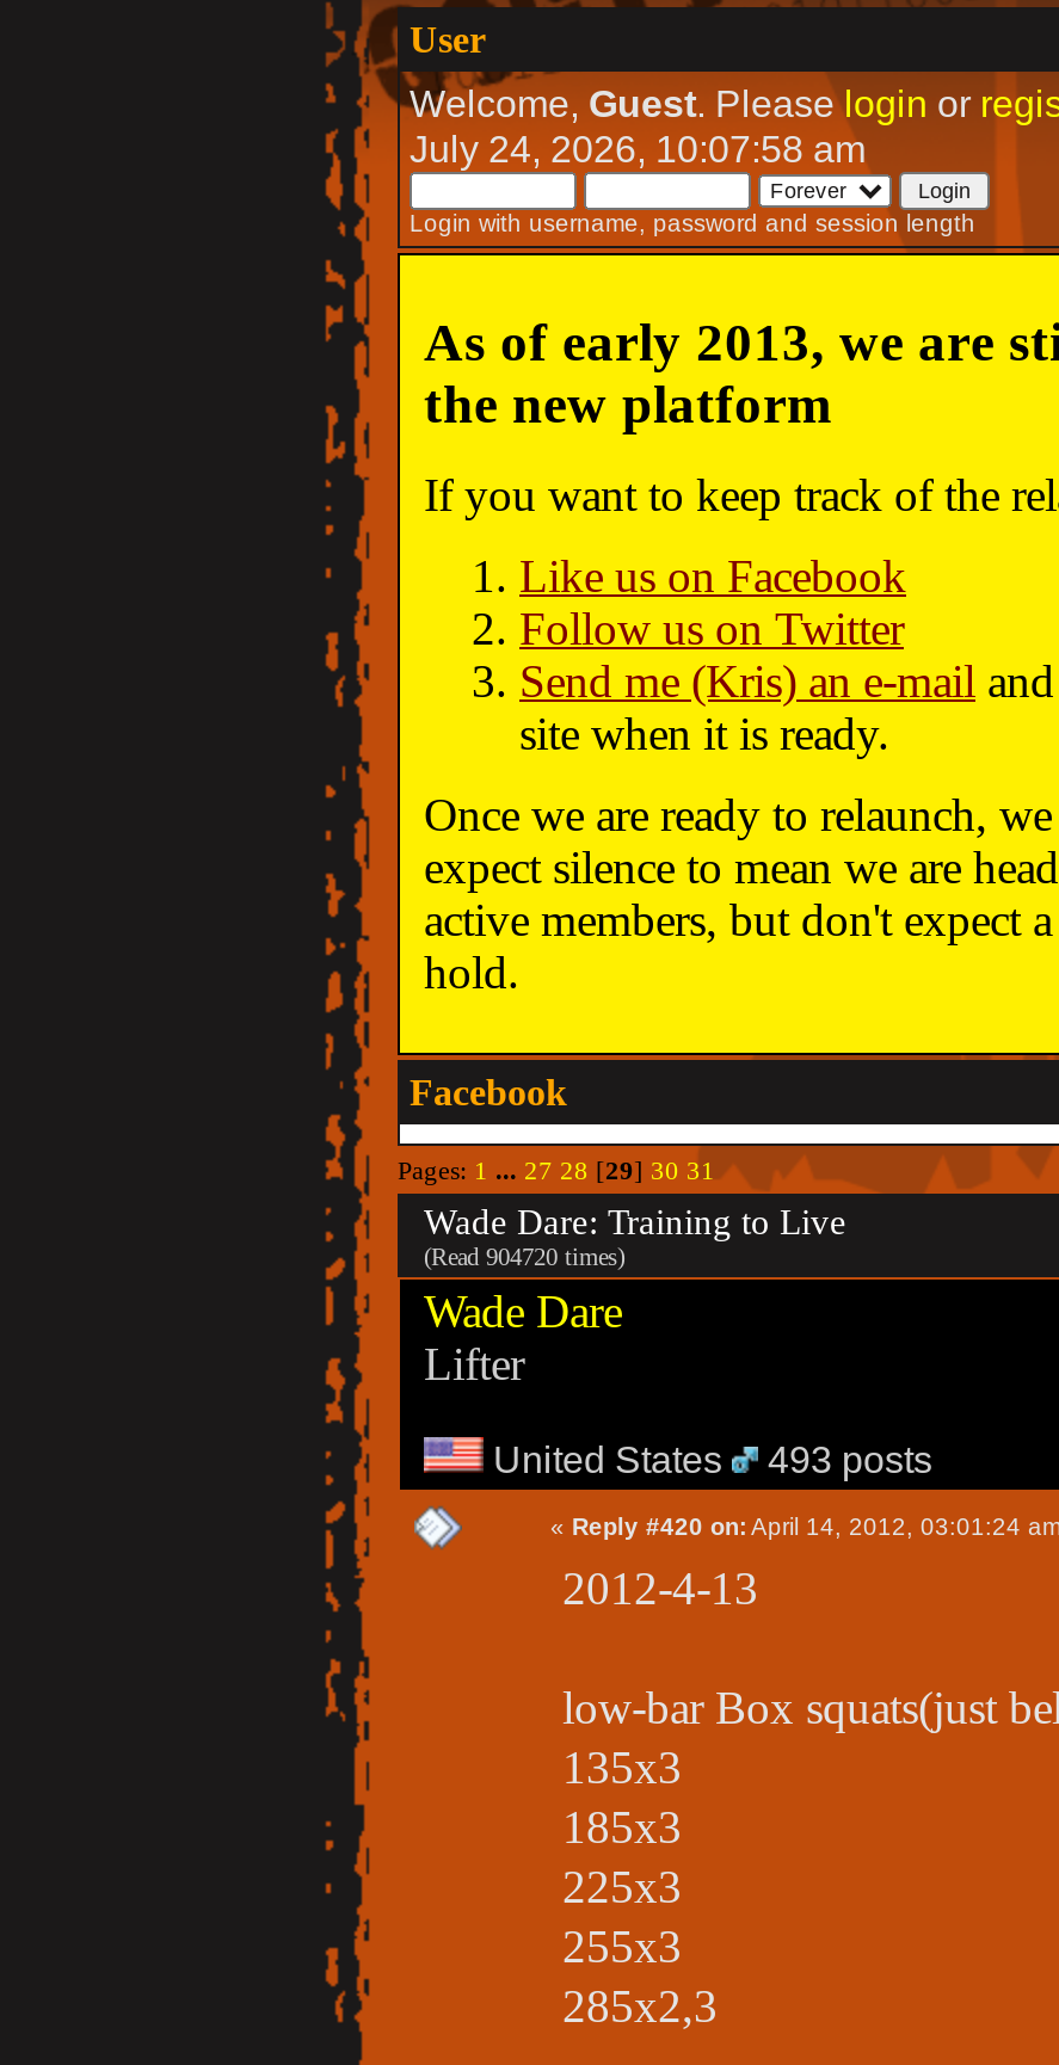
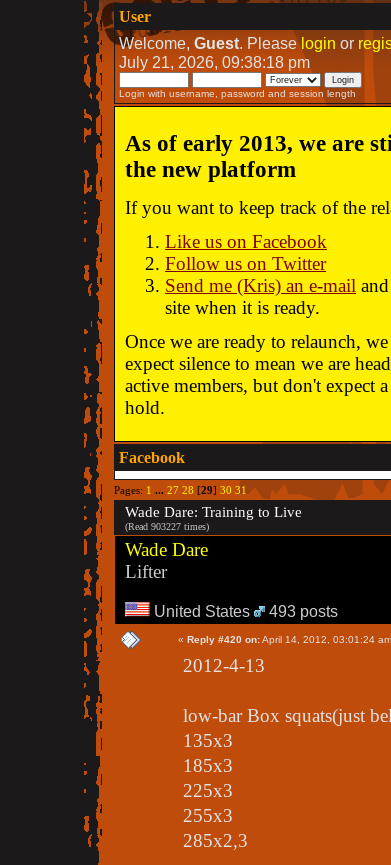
[410,127,866,169] July 24, 2026, 10:07:58 am -> [119,53,310,71] July 21, 2026, 09:38:18 pm
[424,1244,624,1270] (Read 904720 times) -> [125,521,209,532] (Read 903227 times)

